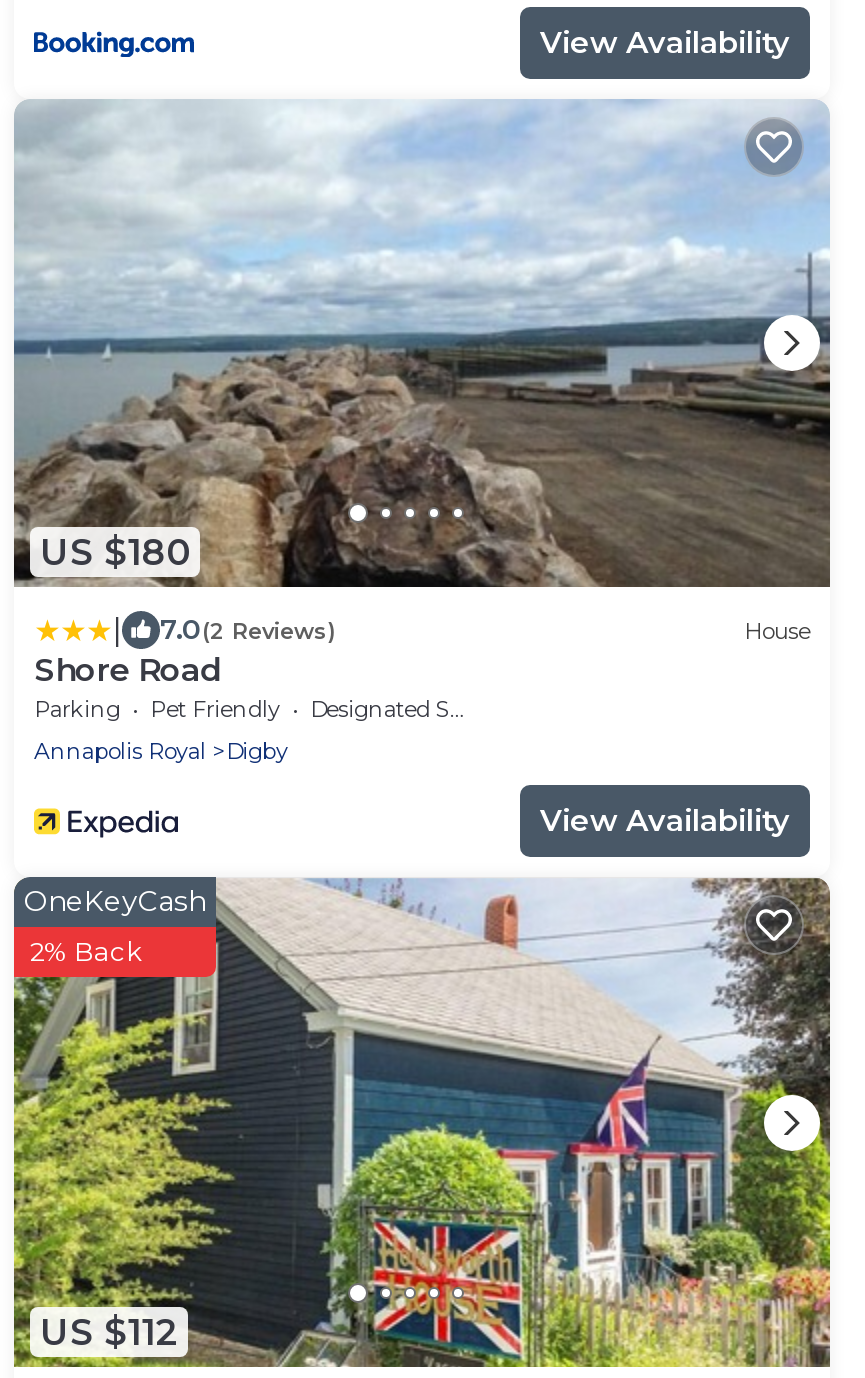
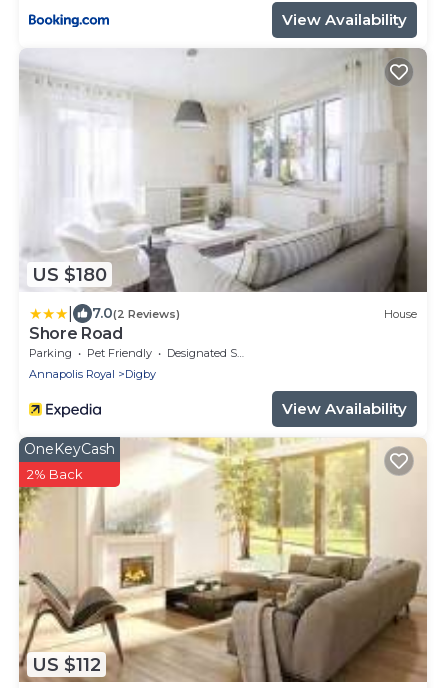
[12,99,830,589] [image] -> [19,47,427,293] [image]
[12,877,832,1369] [image] -> [18,437,427,683] [image]

